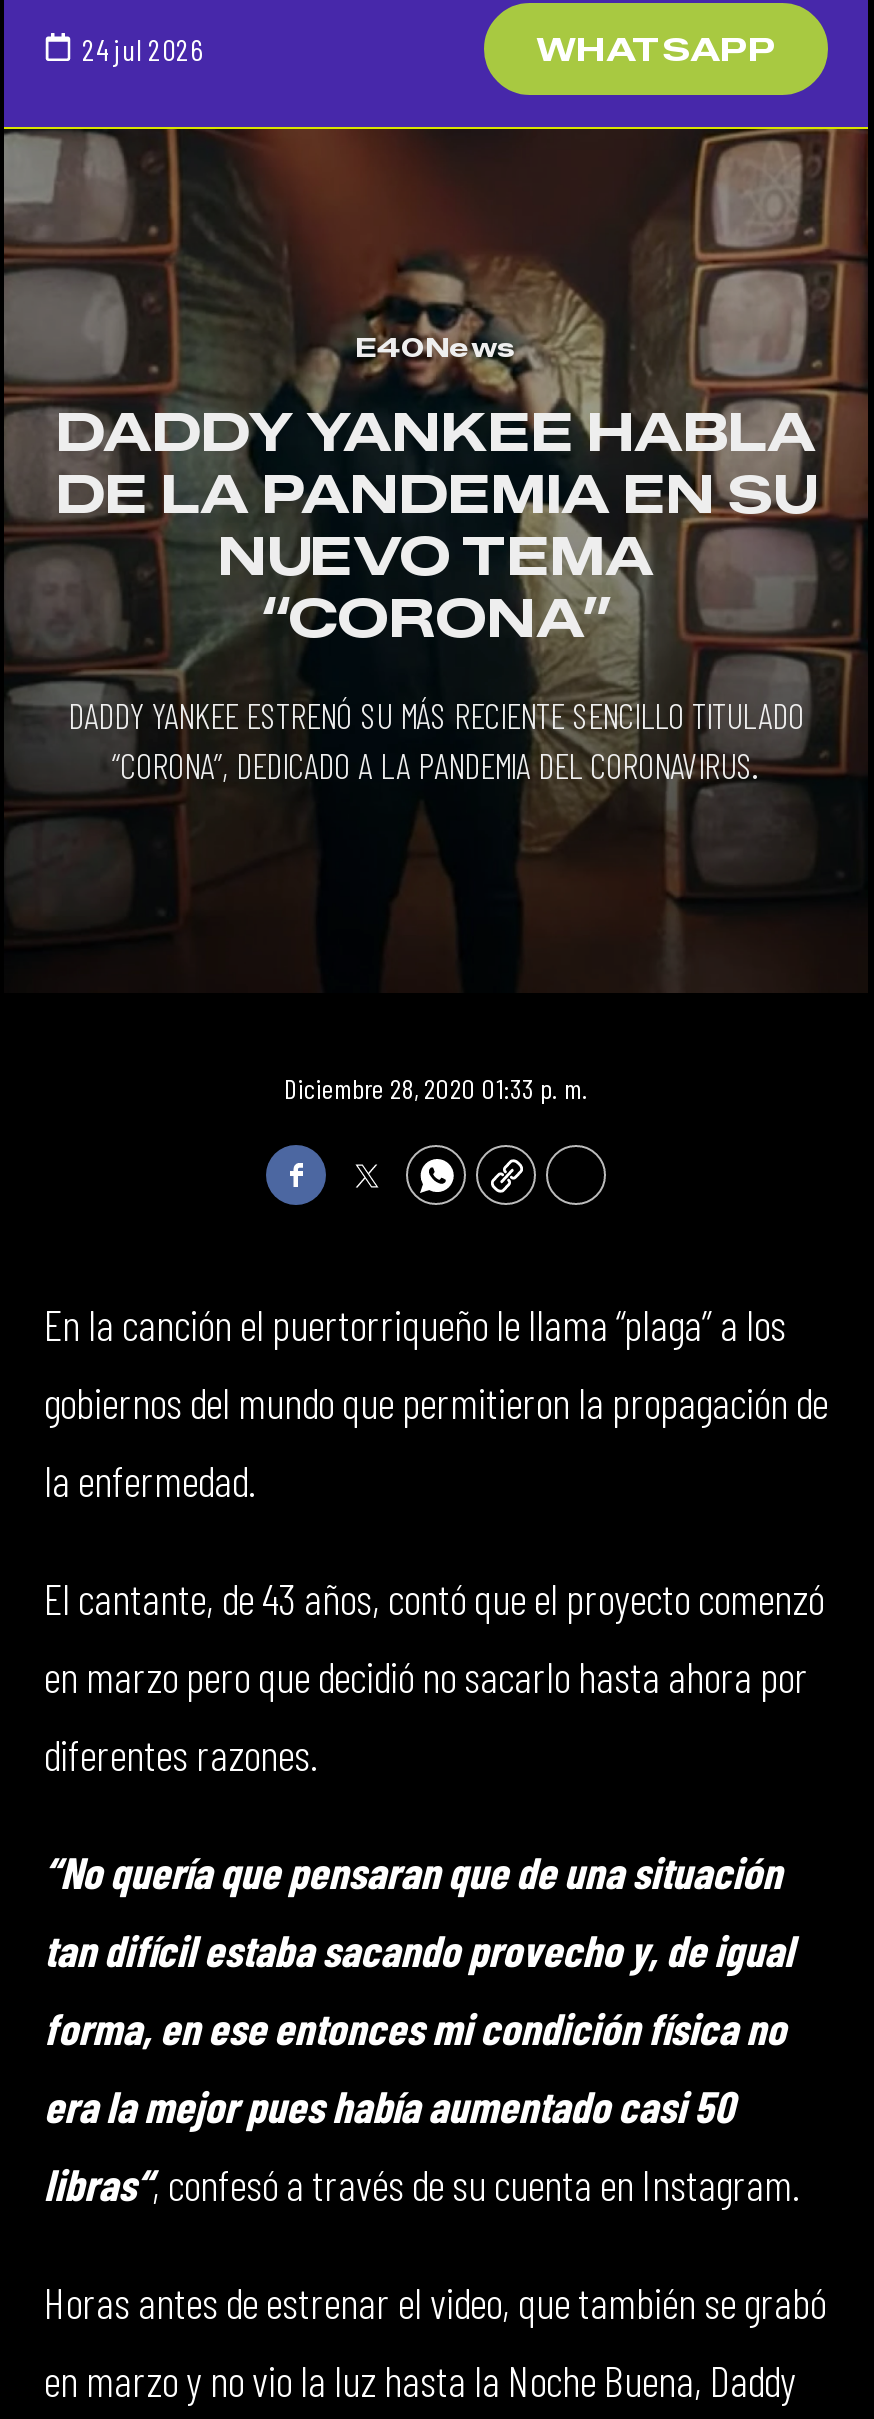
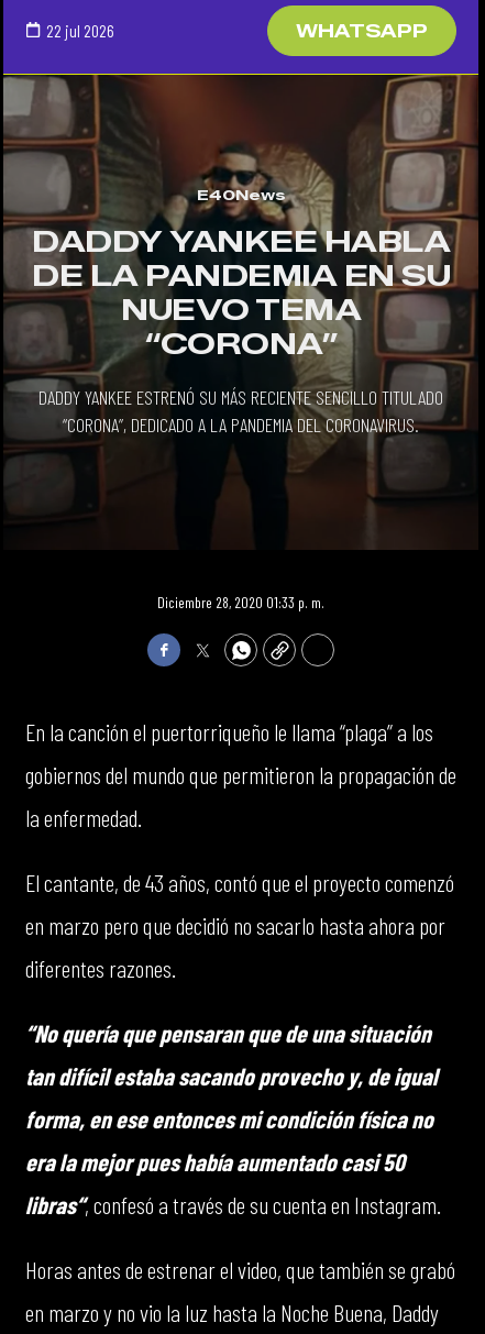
[82,30,204,66] 24 jul 2026 -> [46,20,114,40] 22 jul 2026

